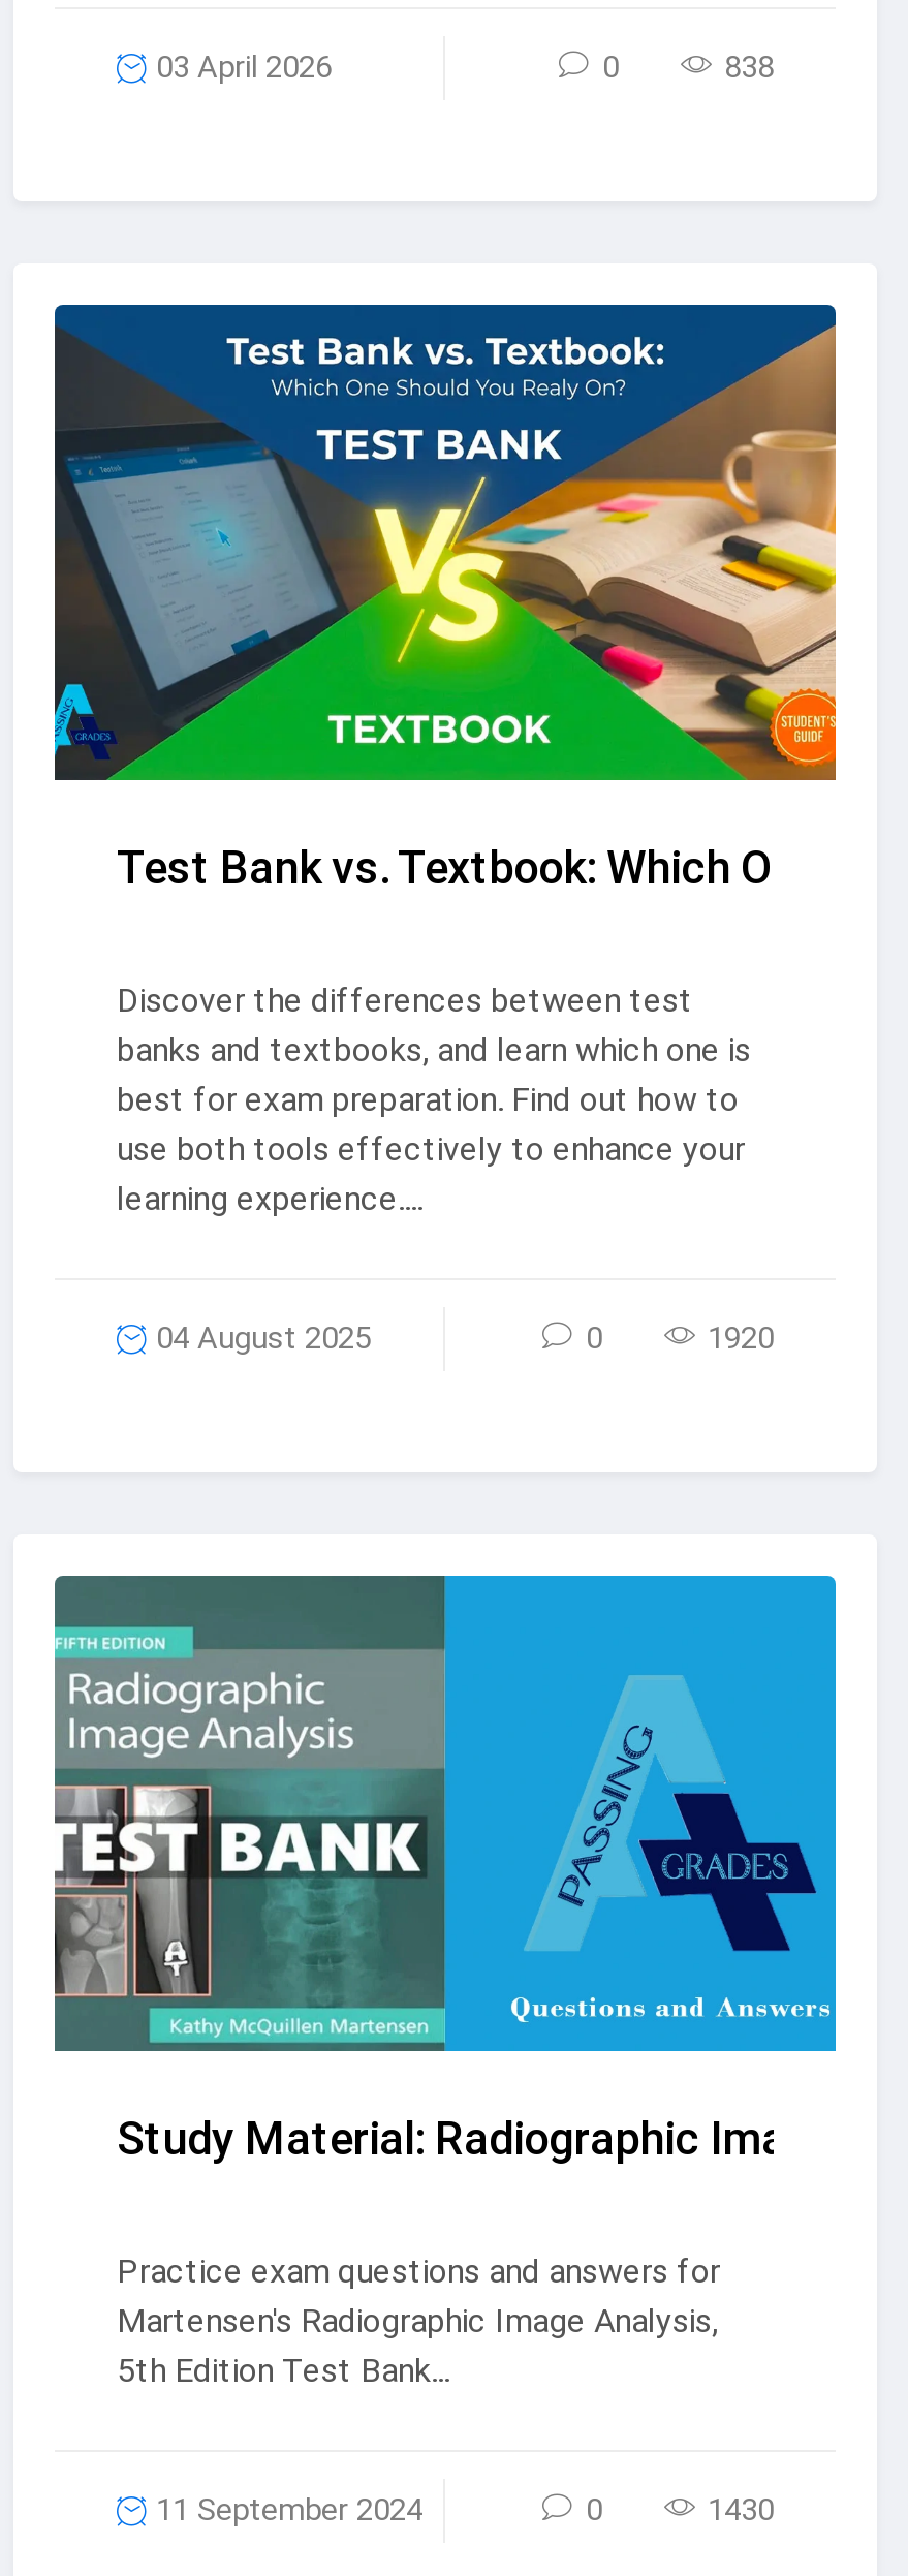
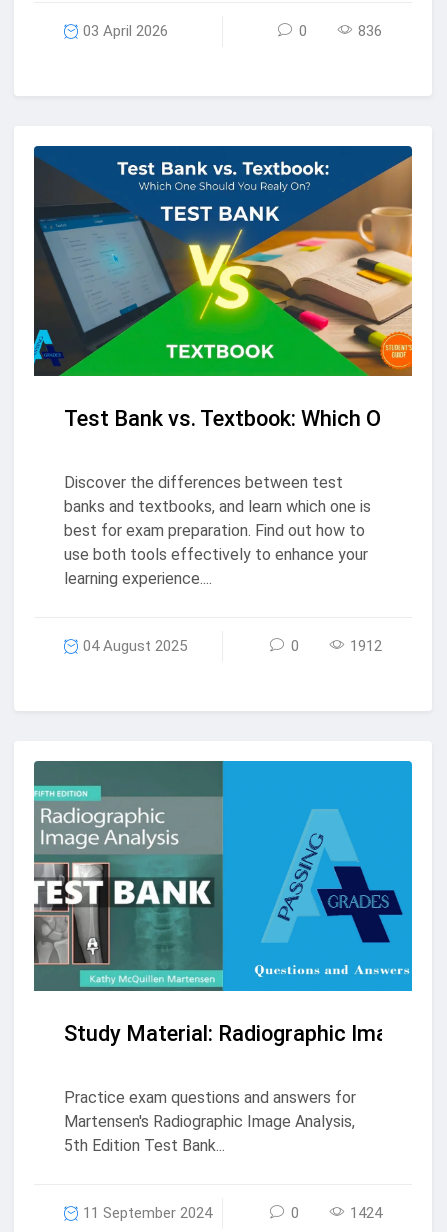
[724,49,774,86] 838 -> [358,22,382,40] 836
[708,1320,774,1357] 1920 -> [350,637,382,655] 1912
[708,2492,774,2529] 1430 -> [350,1204,382,1222] 1424

